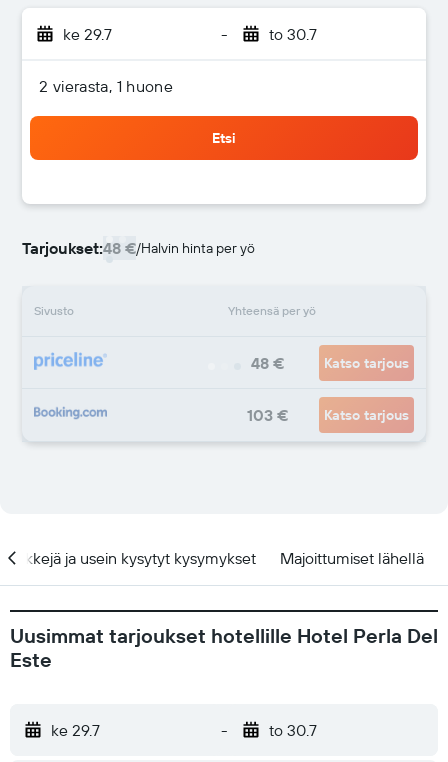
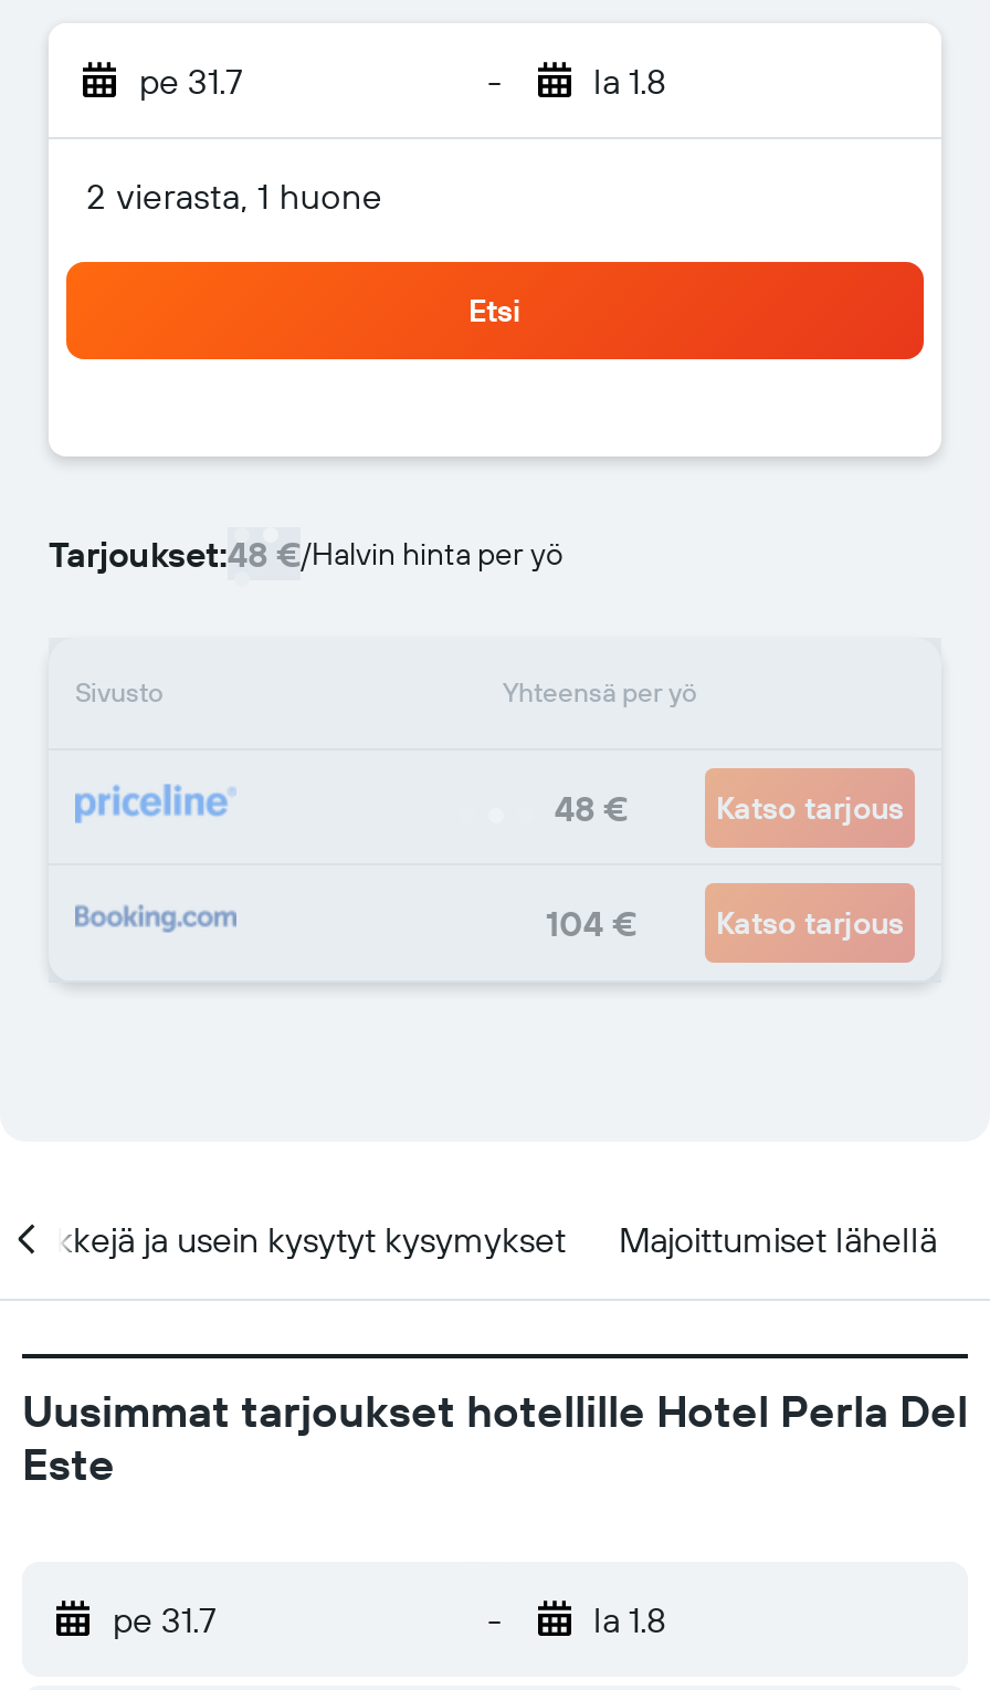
[63,24,112,44] ke 29.7 -> [139,59,243,103] pe 31.7
[268,24,316,44] to 30.7 -> [593,59,666,103] la 1.8
[247,405,409,425] 103 € Katso tarjous -> [546,901,904,945] 104 € Katso tarjous
[51,720,100,740] ke 29.7 -> [113,1597,217,1641] pe 31.7
[268,720,316,740] to 30.7 -> [593,1597,666,1641] la 1.8

